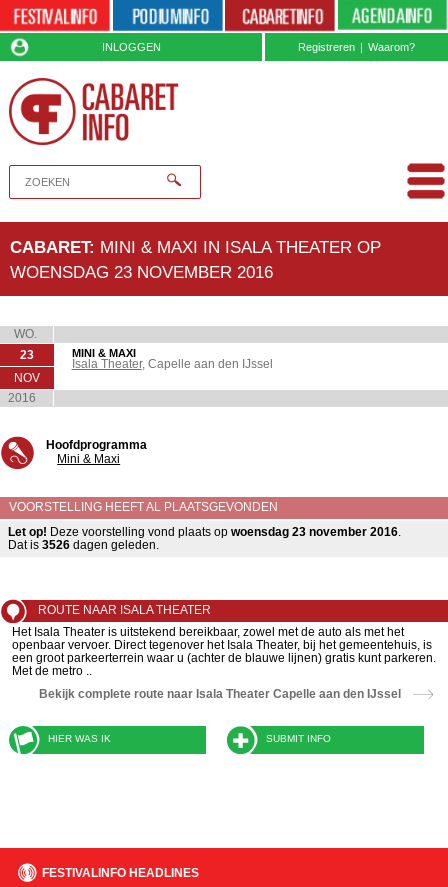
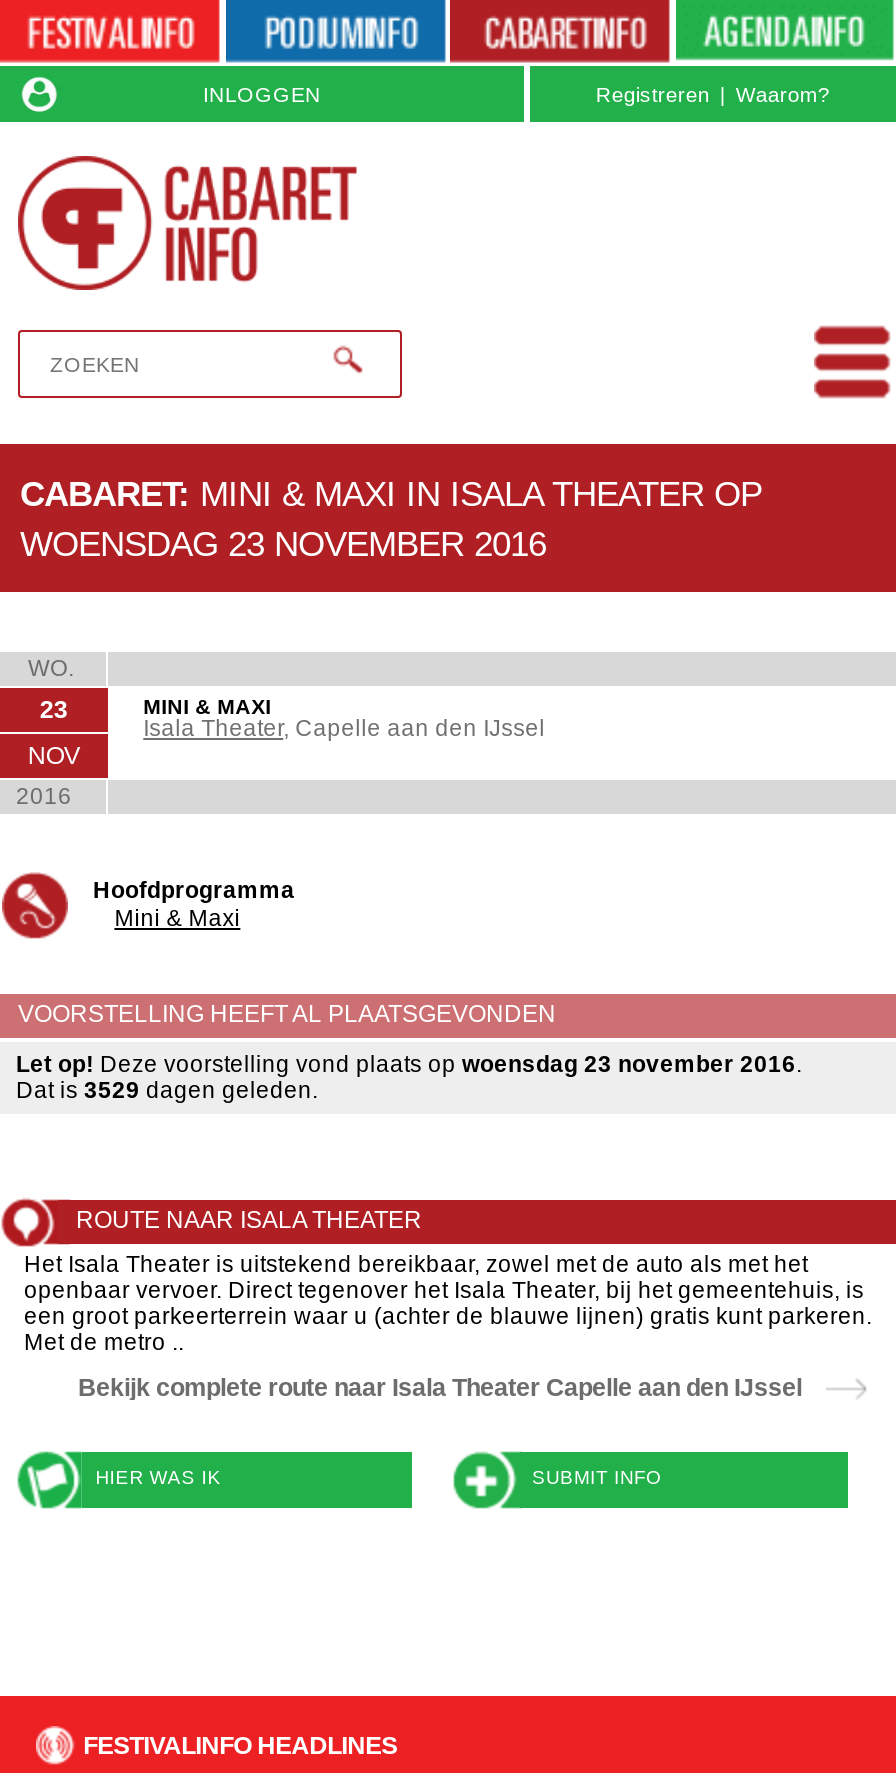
[8,538,159,550] Dat is 3526 dagen geleden. -> [16,1077,318,1101] Dat is 3529 dagen geleden.

